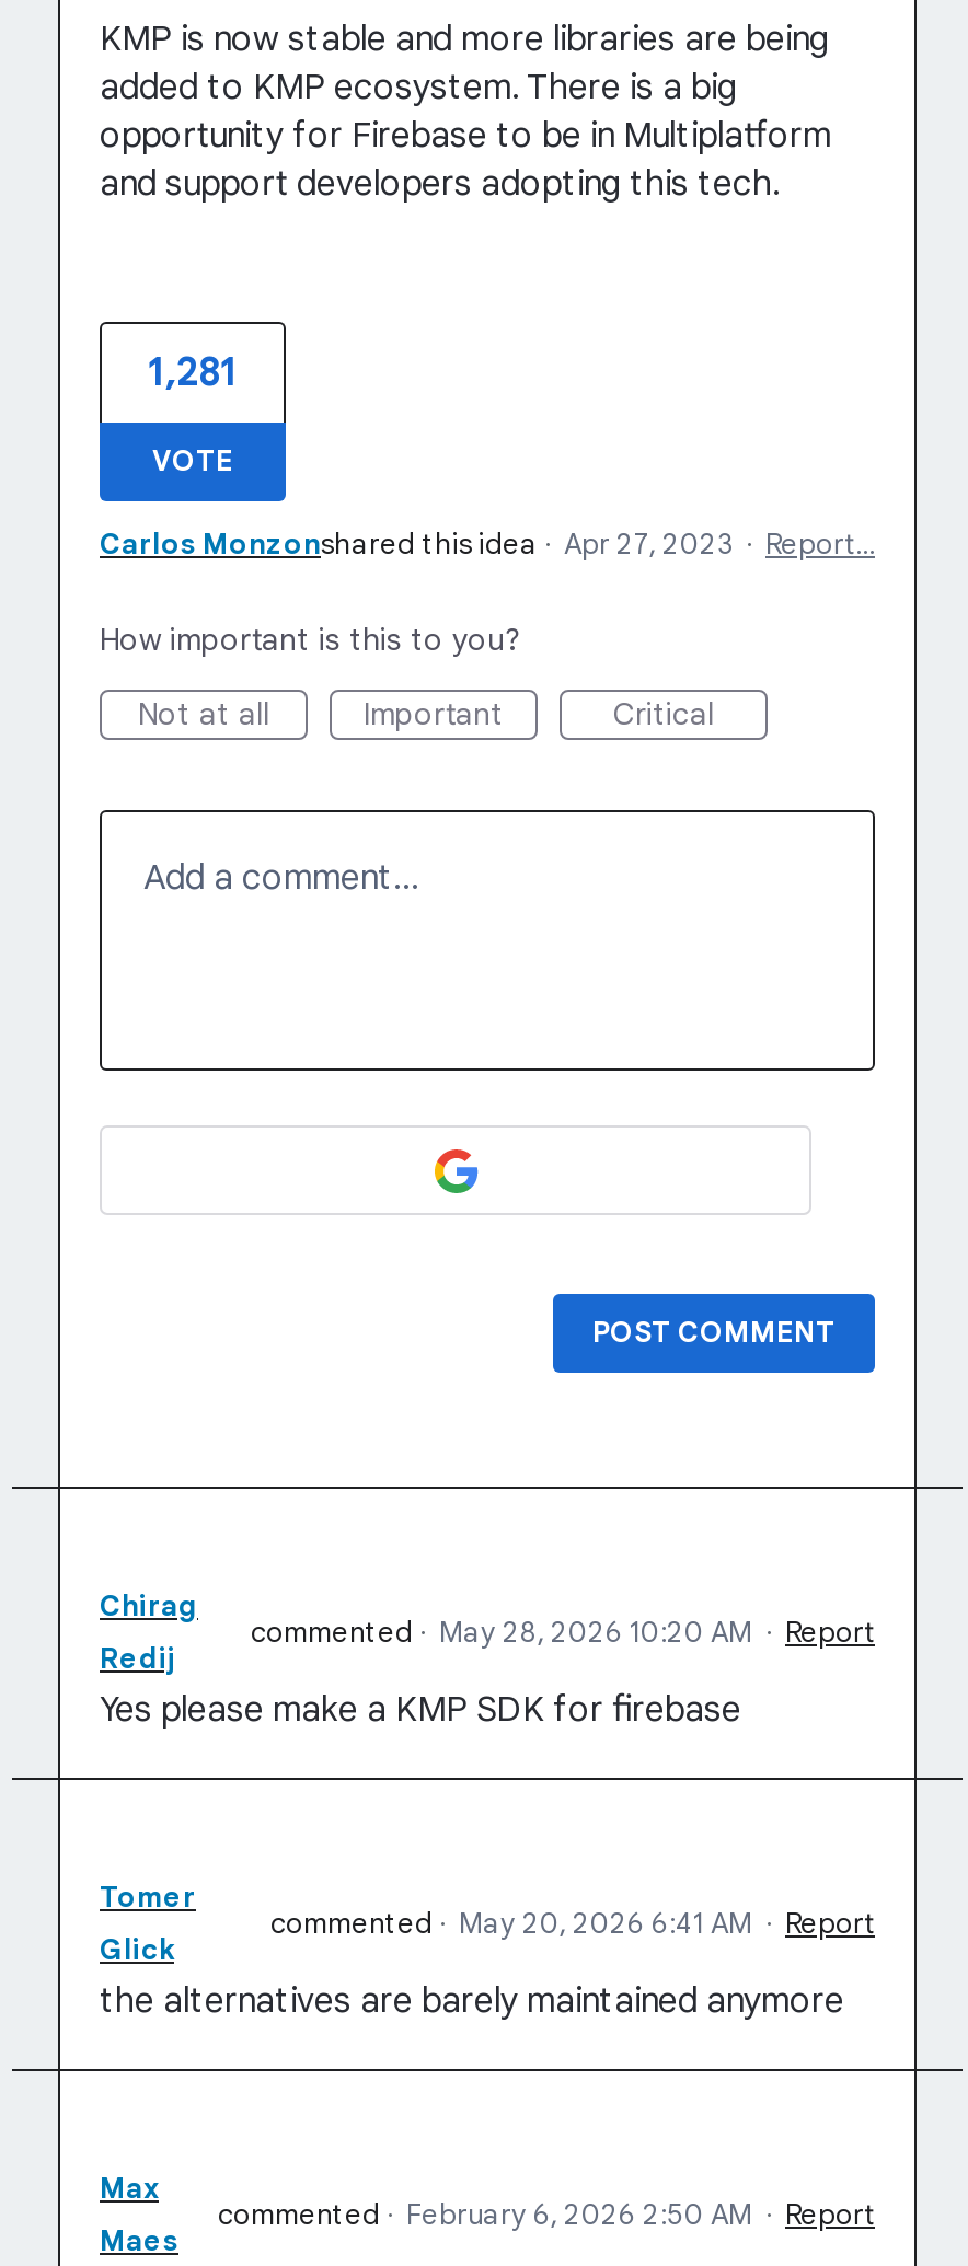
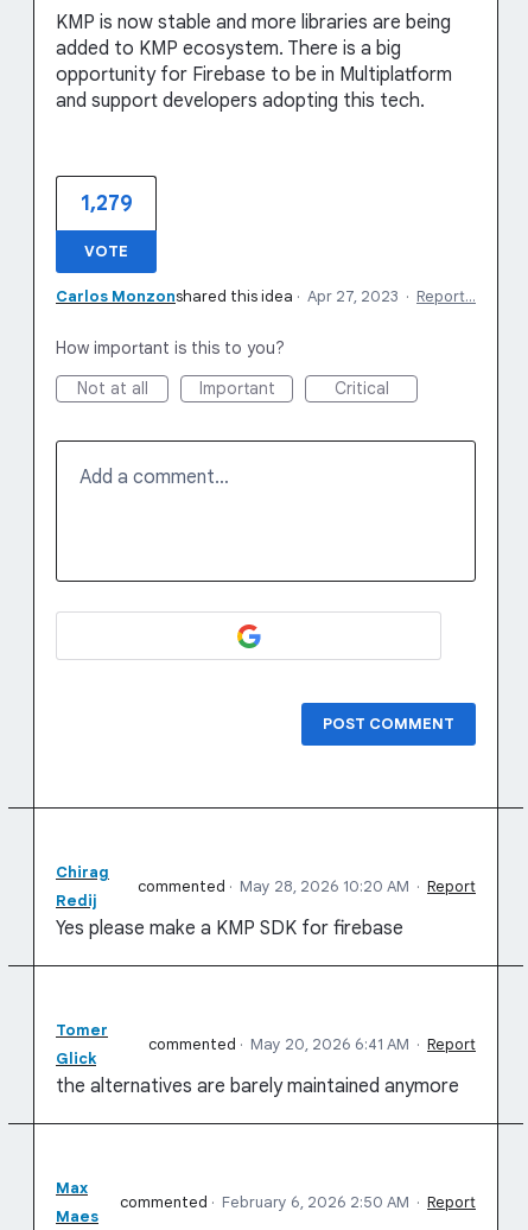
[148,348,238,396] 1,281 -> [80,190,132,216] 1,279

